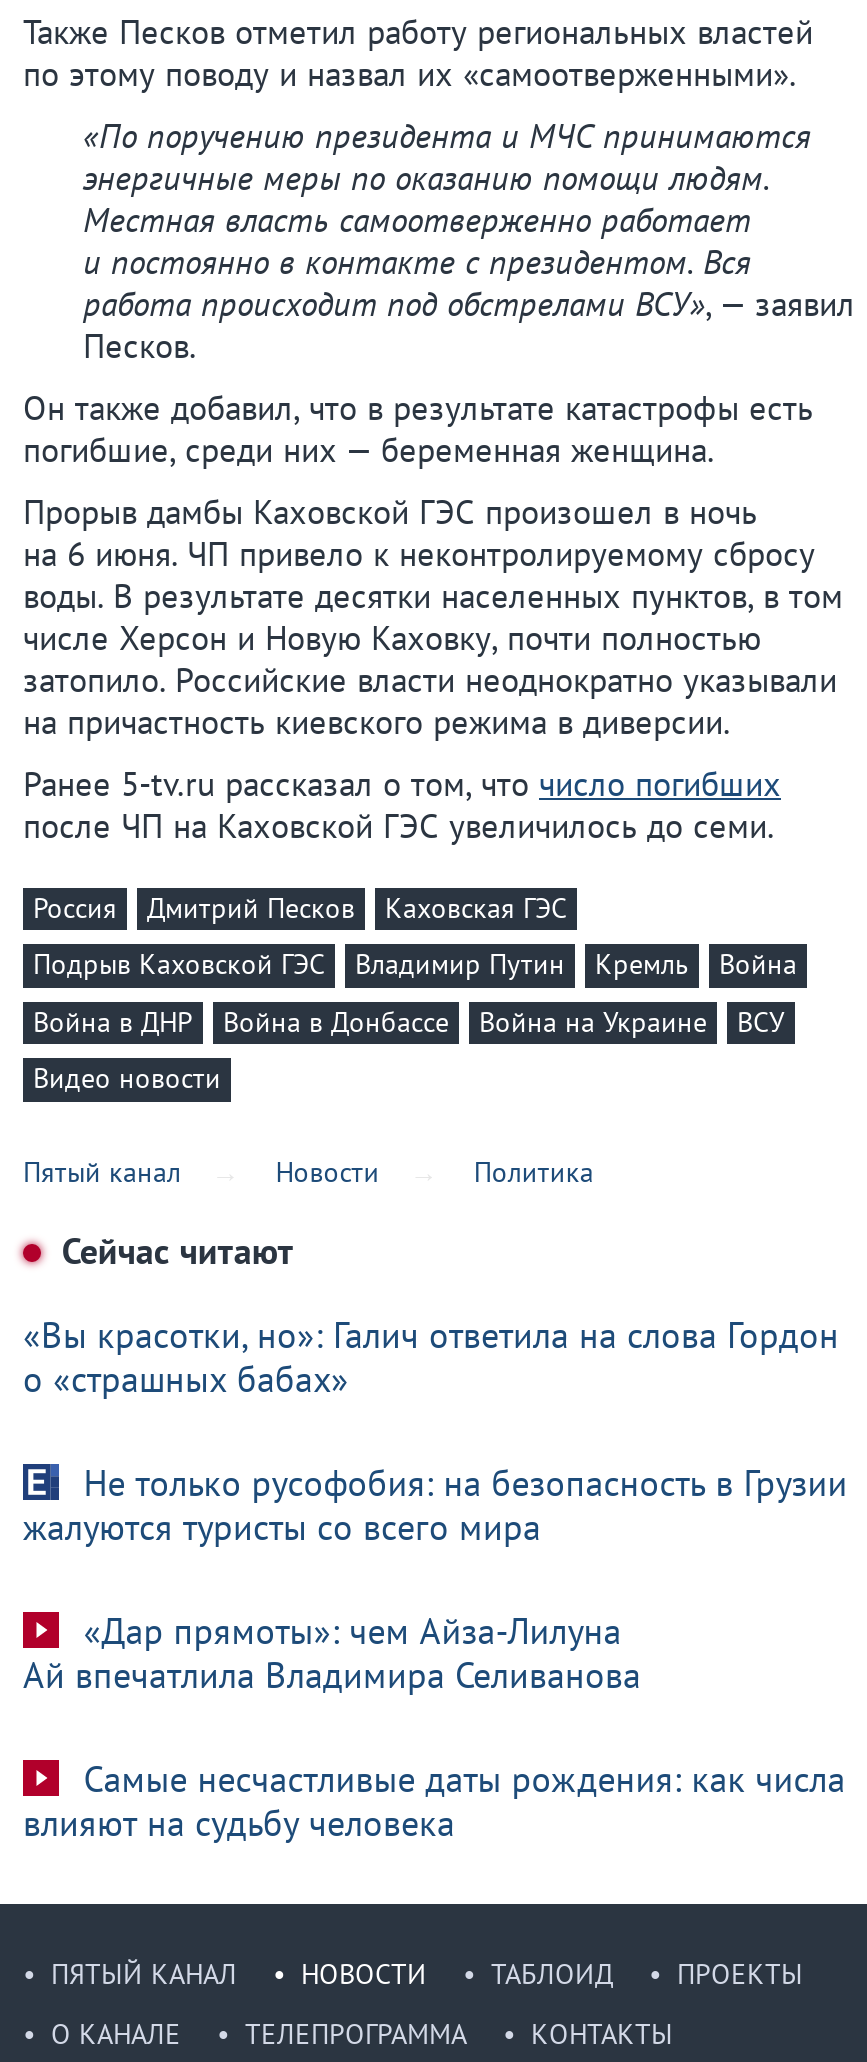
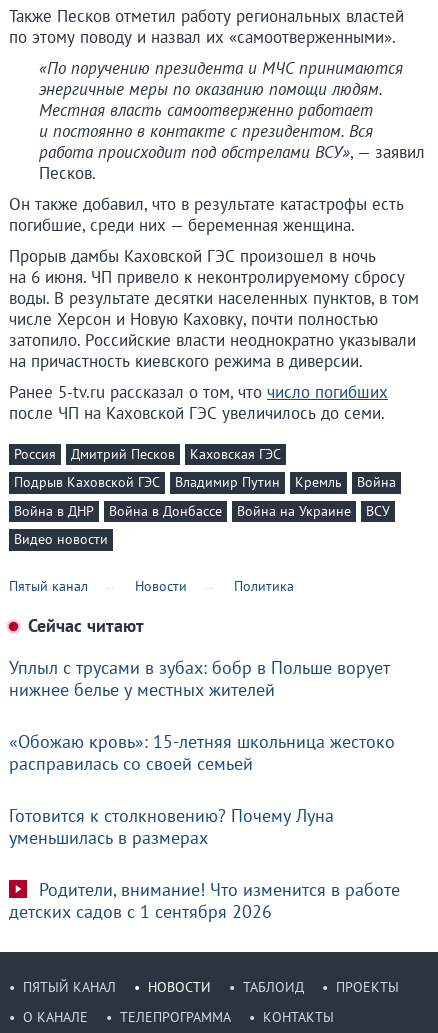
[23,1312,839,1402] «Вы красотки, но»: Галич ответила на слова Гордон | о «страшных бабах» -> [9,656,390,701] Уплыл с трусами в зубах: бобр в Польше ворует | нижнее белье у местных жителей
[23,1460,847,1550] Не только русофобия: на безопасность в Грузии | жалуются туристы со всего мира -> [9,730,395,775] «Обожаю кровь»: 15-летняя школьница жестоко | расправилась со своей семьей
[23,1608,641,1698] «Дар прямоты»: чем Айза-Лилуна | Ай впечатлила Владимира Селиванова -> [9,804,334,849] Готовится к столкновению? Почему Луна | уменьшилась в размерах
[23,1756,845,1846] Самые несчастливые даты рождения: как числа | влияют на судьбу человека -> [9,878,400,923] Родители, внимание! Что изменится в работе | детских садов с 1 сентября 2026

